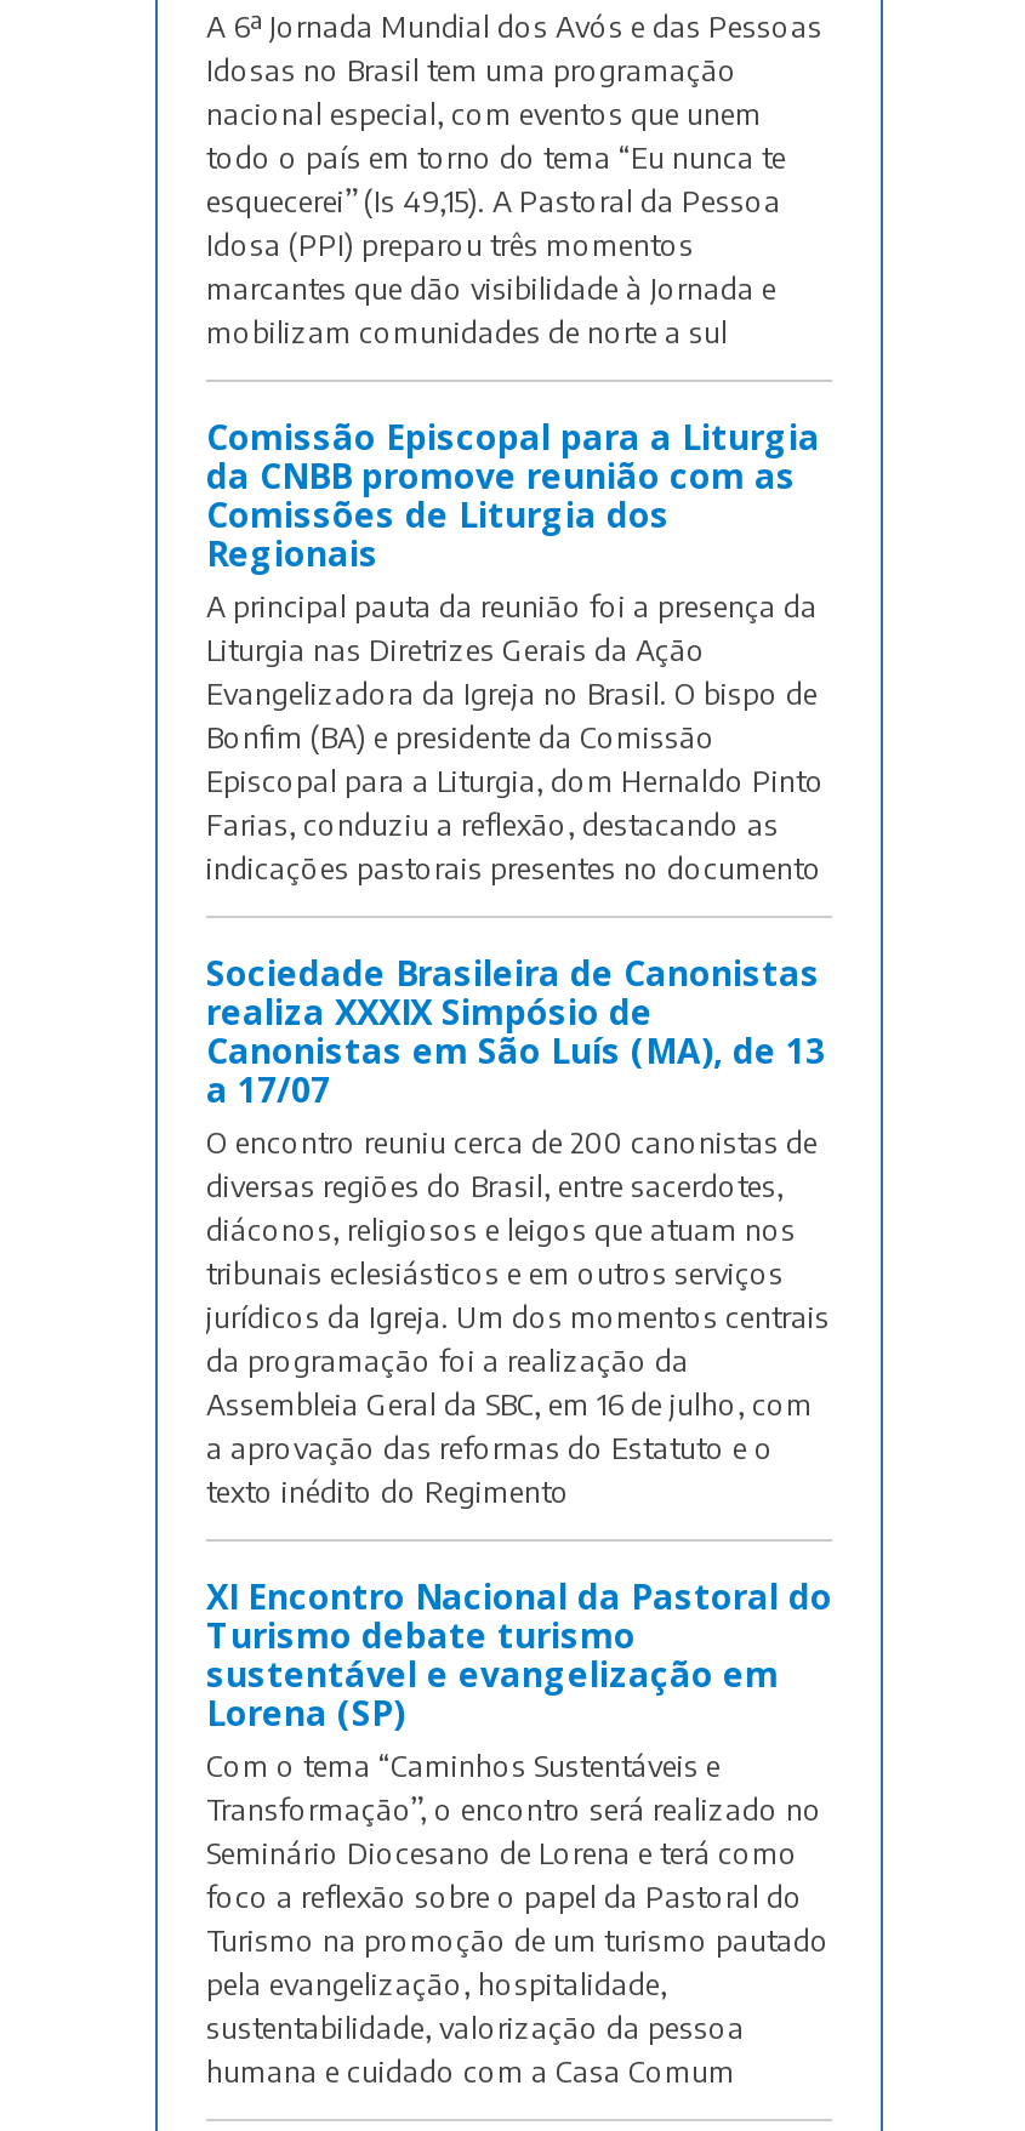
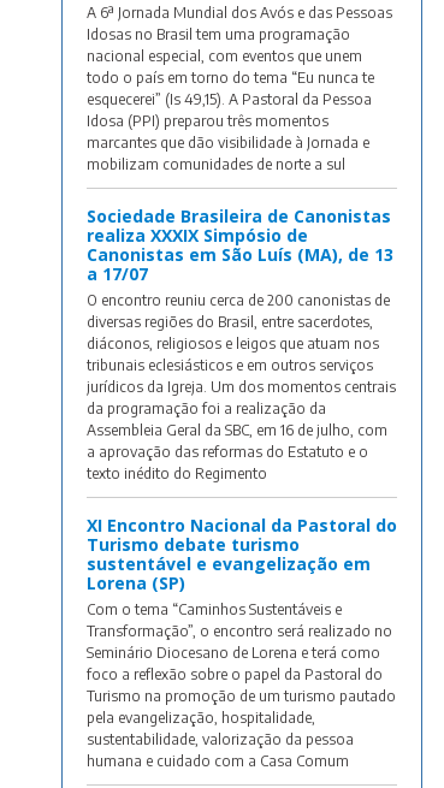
[206,413,825,886] Comissão Episcopal para a Liturgia | da CNBB promove reunião com as | Comissões de Liturgia dos | Regionais | A principal pauta da reunião foi a presença da | Liturgia nas Diretrizes Gerais da Ação | Evangelizadora da Igreja no Brasil. O bispo de | Bonfim (BA) e presidente da Comissão | Episcopal para a Liturgia, dom Hernaldo Pinto | Farias, conduziu a reflexão, destacando as | indicações pastorais presentes no documento -> none

